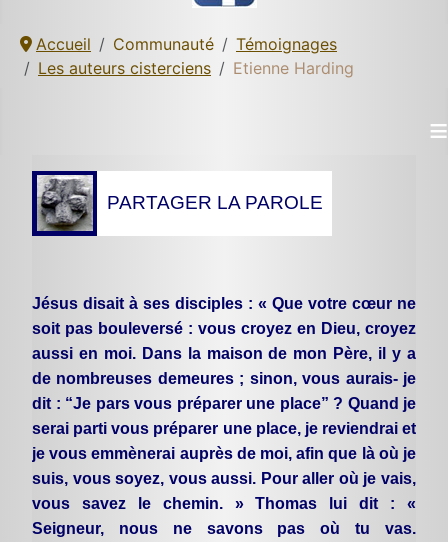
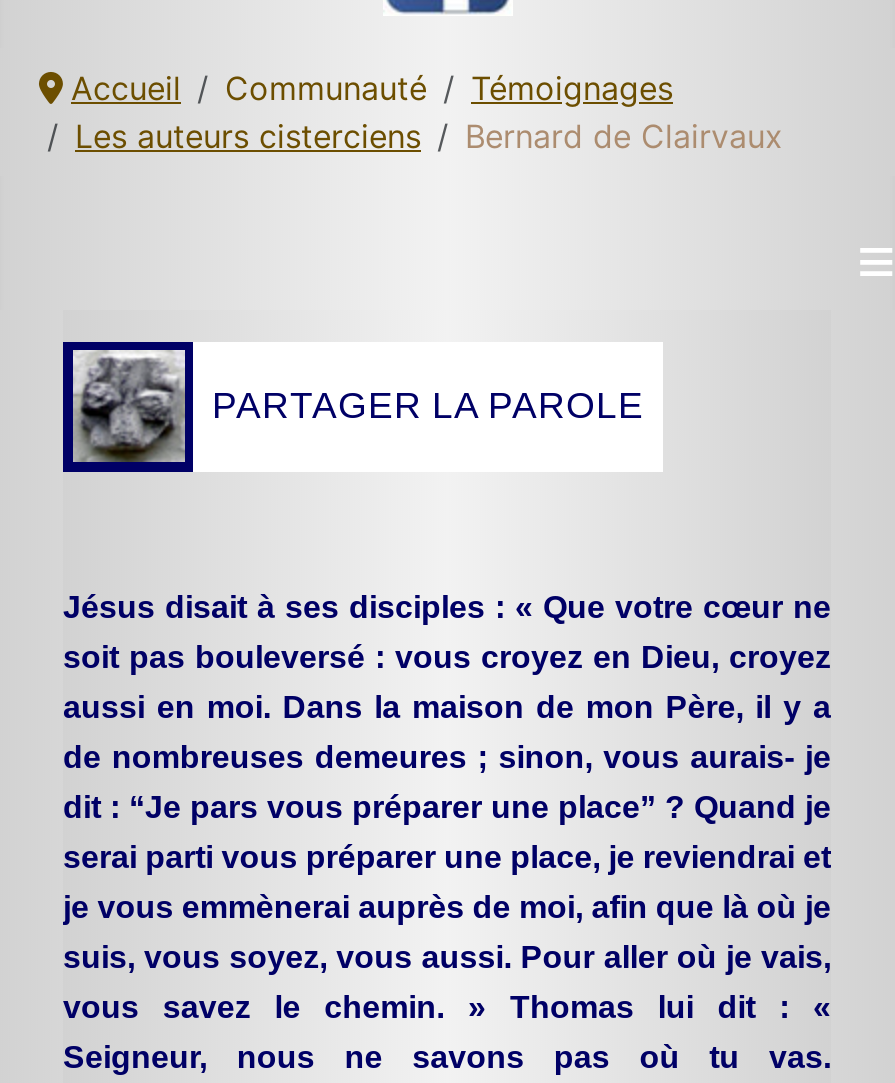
[233,58,354,78] Etienne Harding -> [465,116,783,156] Bernard de Clairvaux

